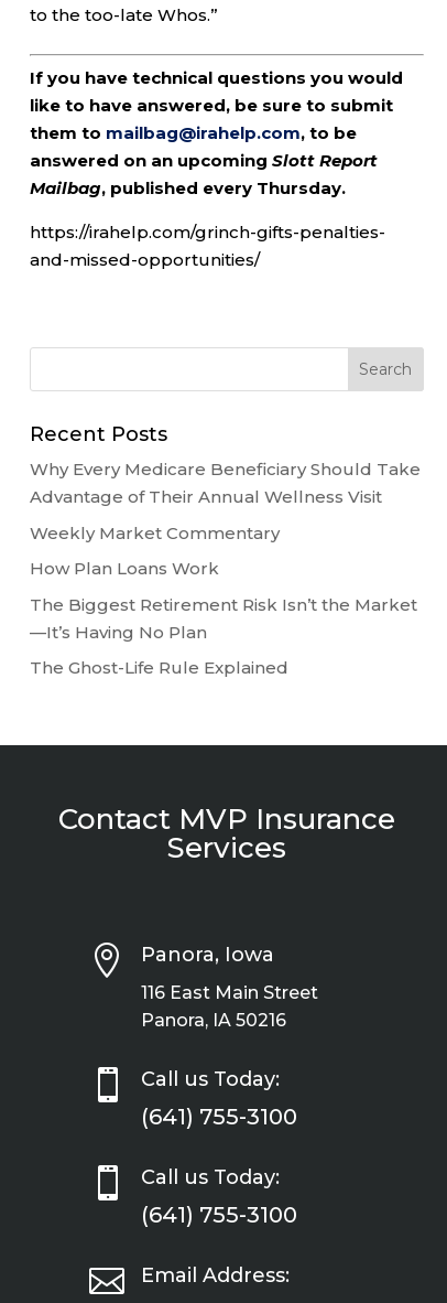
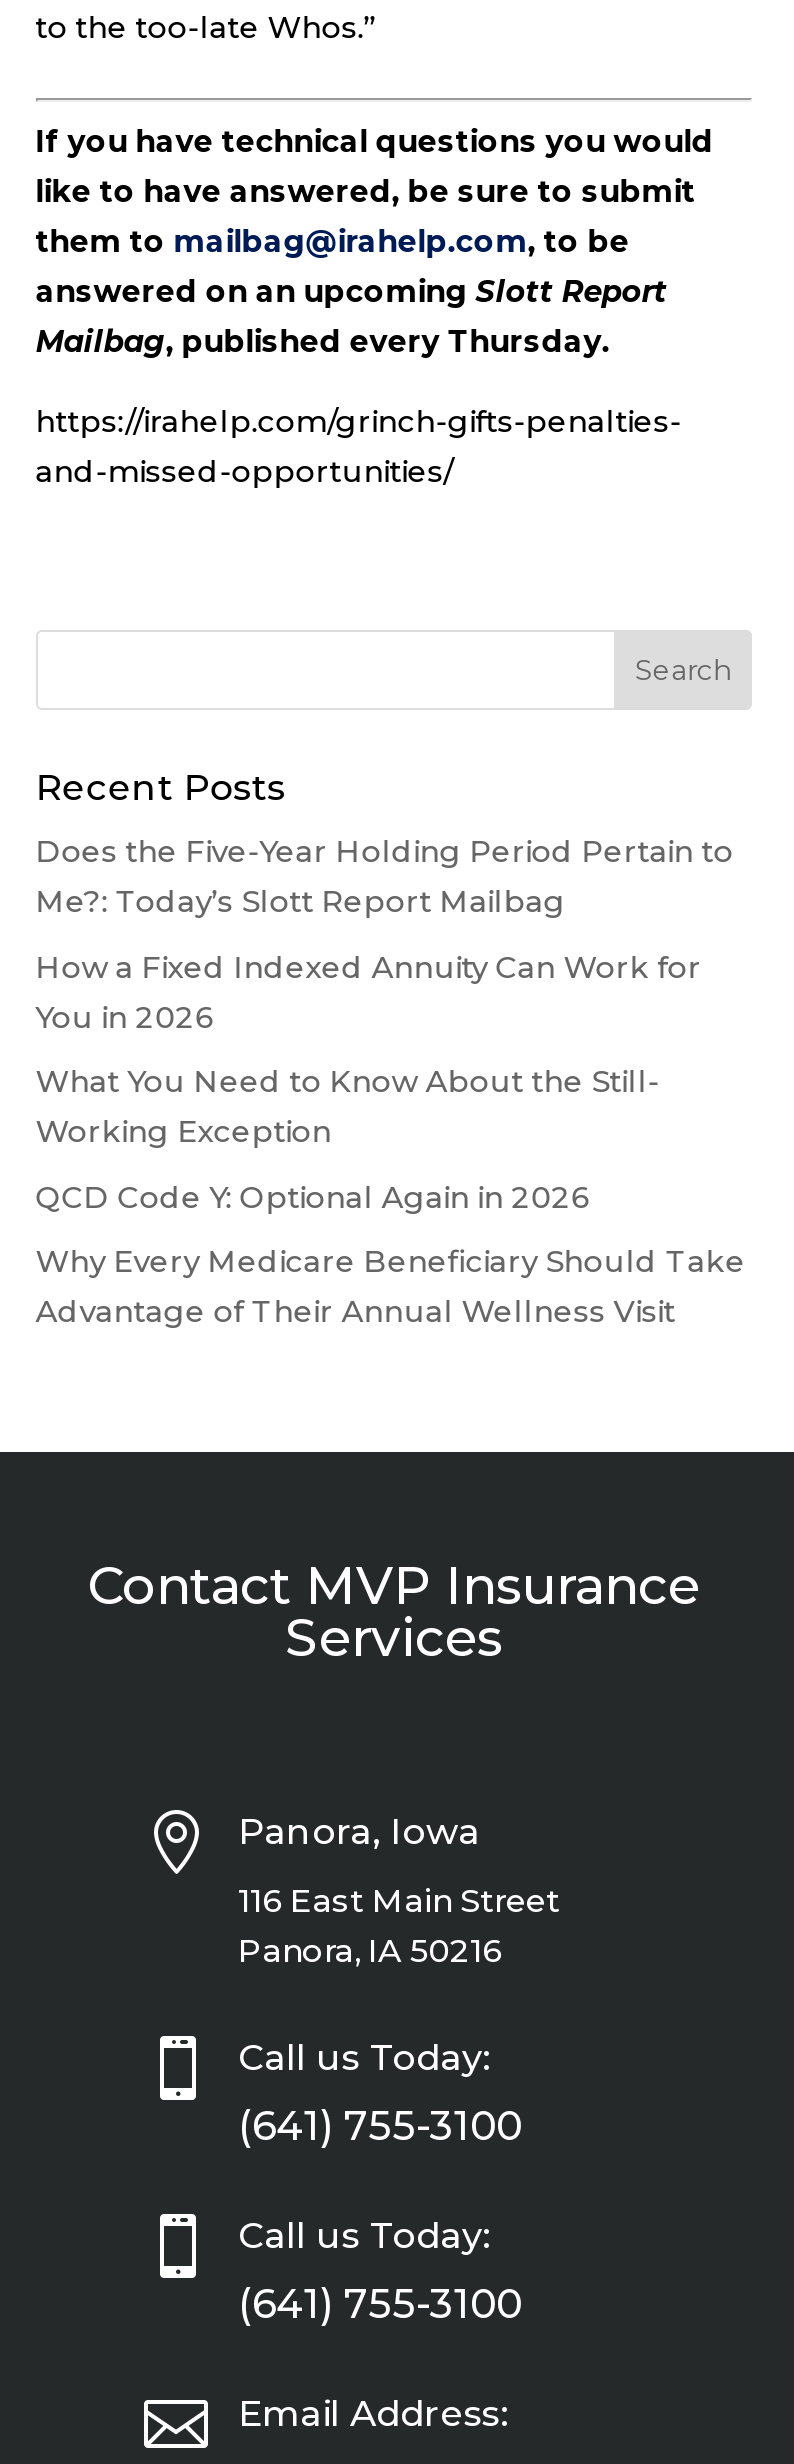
none -> [36,833,734,1216] Does the Five-Year Holding Period Pertain to | Me?: Today’s Slott Report Mailbag | How a Fixed Indexed Annuity Can Work for | You in 2026 | What You Need to Know About the Still- | Working Exception | QCD Code Y: Optional Again in 2026
moved [30,459,420,508] -> [36,1243,746,1331]: Why Every Medicare Beneficiary Should Take | Advantage of Their Annual Wellness Visit
[30,522,417,678] Weekly Market Commentary | How Plan Loans Work | The Biggest Retirement Risk Isn’t the Market | —It’s Having No Plan | The Ghost-Life Rule Explained -> none

